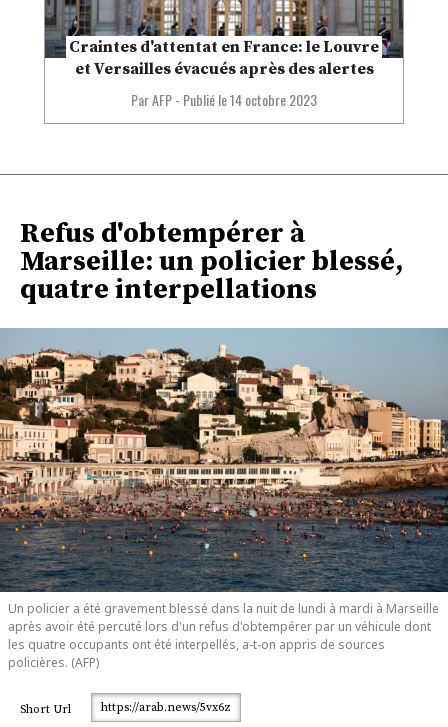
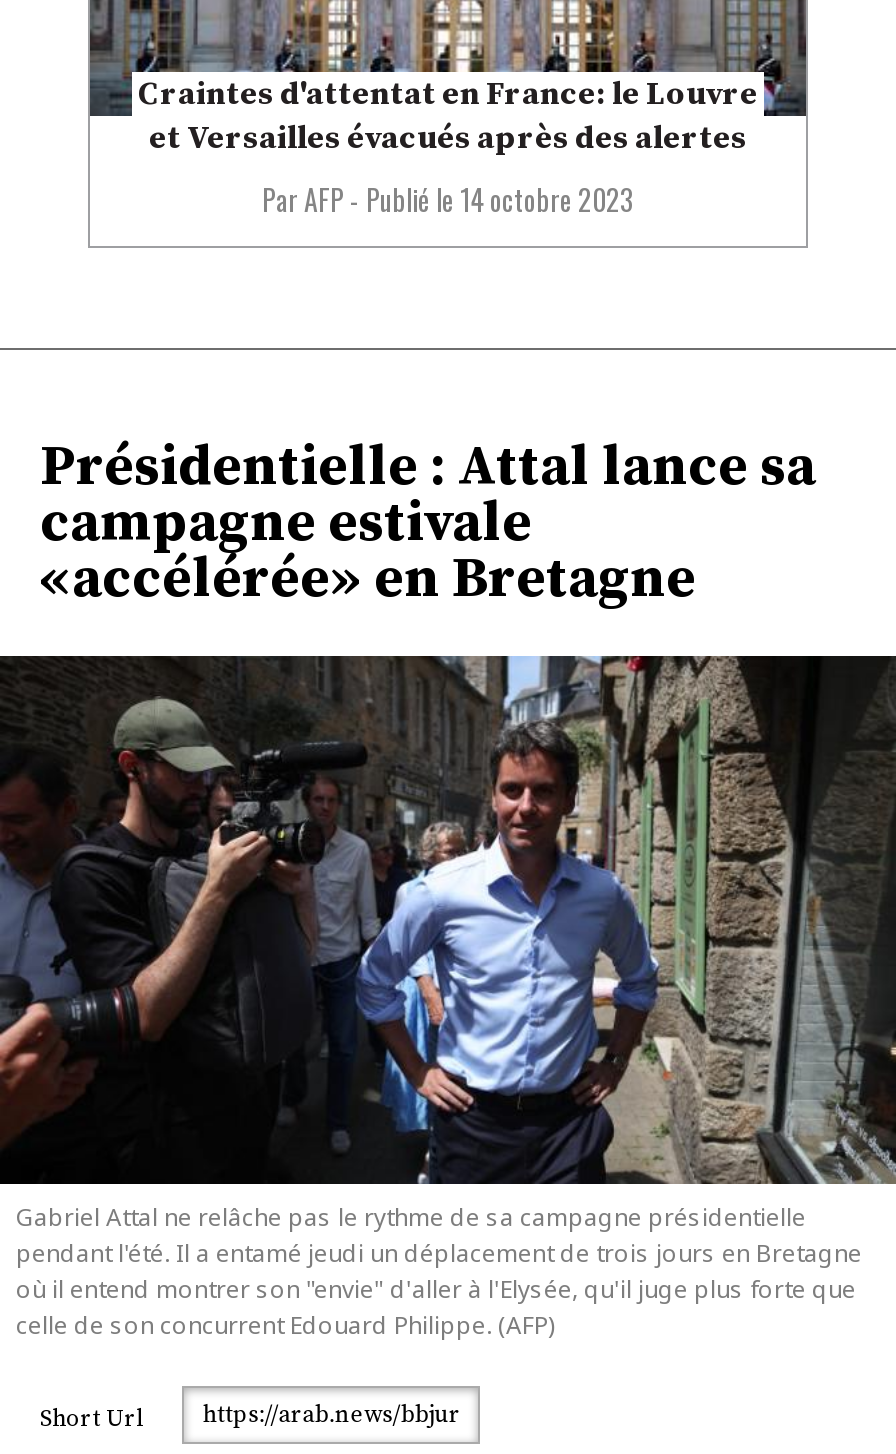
[20,216,403,307] Refus d'obtempérer à | Marseille: un policier blessé, | quatre interpellations -> [40,432,816,614] Présidentielle : Attal lance sa | campagne estivale | «accélérée» en Bretagne
[3,328,445,671] [image] | Un policier a été gravement blessé dans la nuit de lundi à mardi à Marseille | après avoir été percuté lors d'un refus d'obtempérer par un véhicule dont | les quatre occupants ont été interpellés, a-t-on appris de sources | policières. (AFP) -> [6,654,890,1342] [image] | Gabriel Attal ne relâche pas le rythme de sa campagne présidentielle | pendant l'été. Il a entamé jeudi un déplacement de trois jours en Bretagne | où il entend montrer son "envie" d'aller à l'Elysée, qu'il juge plus forte que | celle de son concurrent Edouard Philippe. (AFP)
[101,700,231,715] https://arab.news/5vx6z -> [202,1399,460,1429] https://arab.news/bbjur

